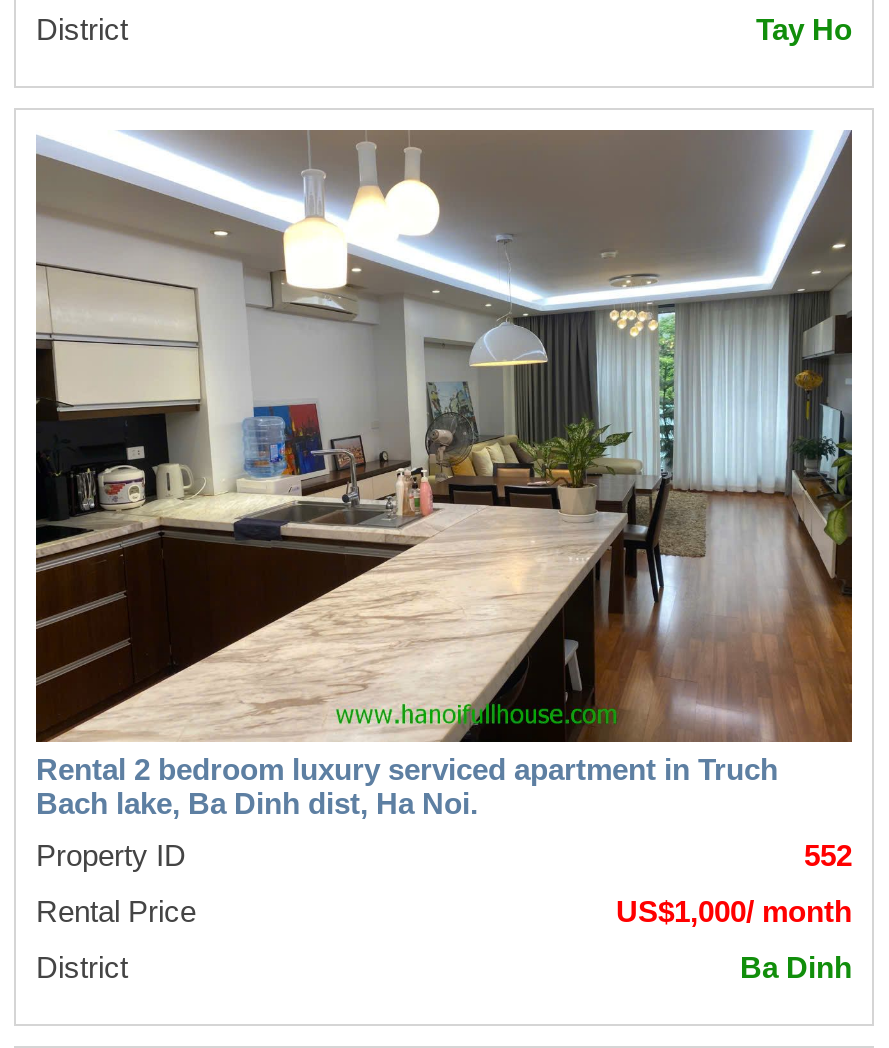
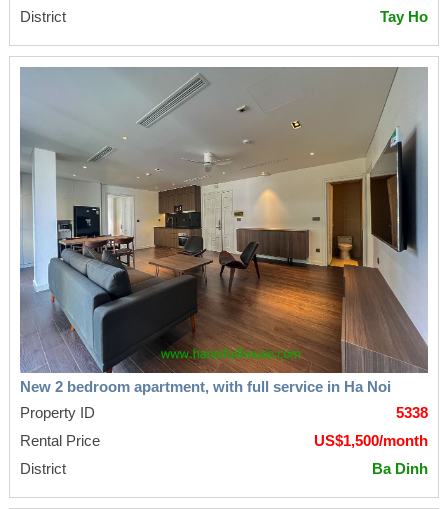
[34,130,854,819] [image] | Rental 2 bedroom luxury serviced apartment in Truch | Bach lake, Ba Dinh dist, Ha Noi. -> [19,66,428,395] [image] | New 2 bedroom apartment, with full service in Ha Noi
[804,837,852,871] 552 -> [396,404,428,421] 5338
[616,893,852,927] US$1,000/ month -> [314,432,428,449] US$1,500/month

